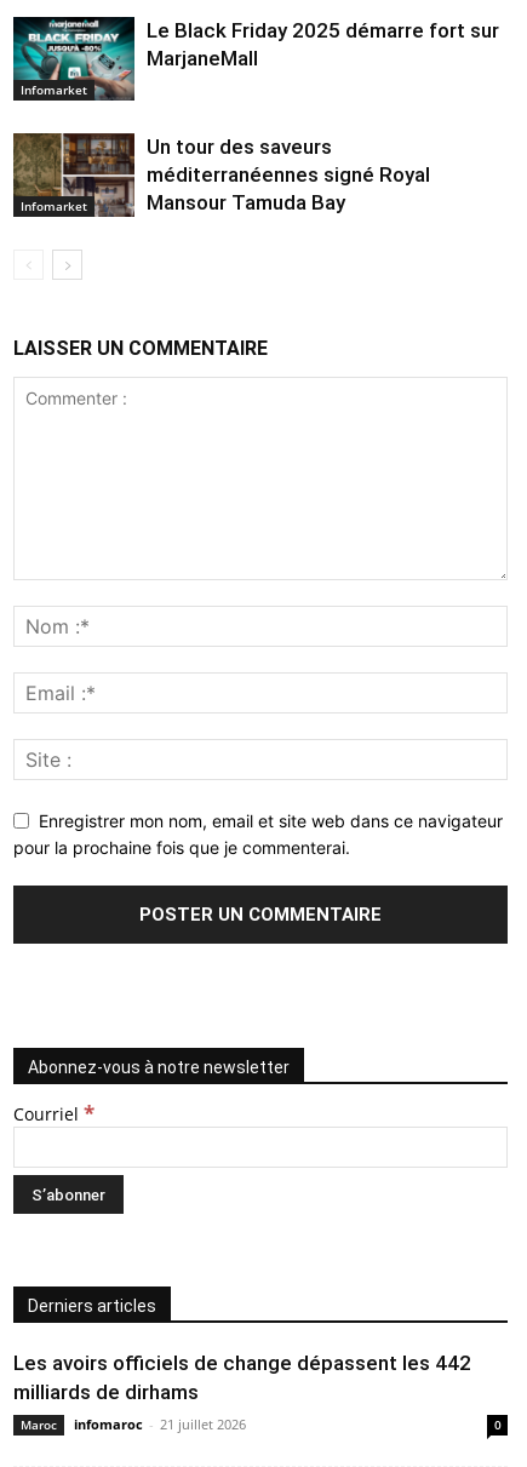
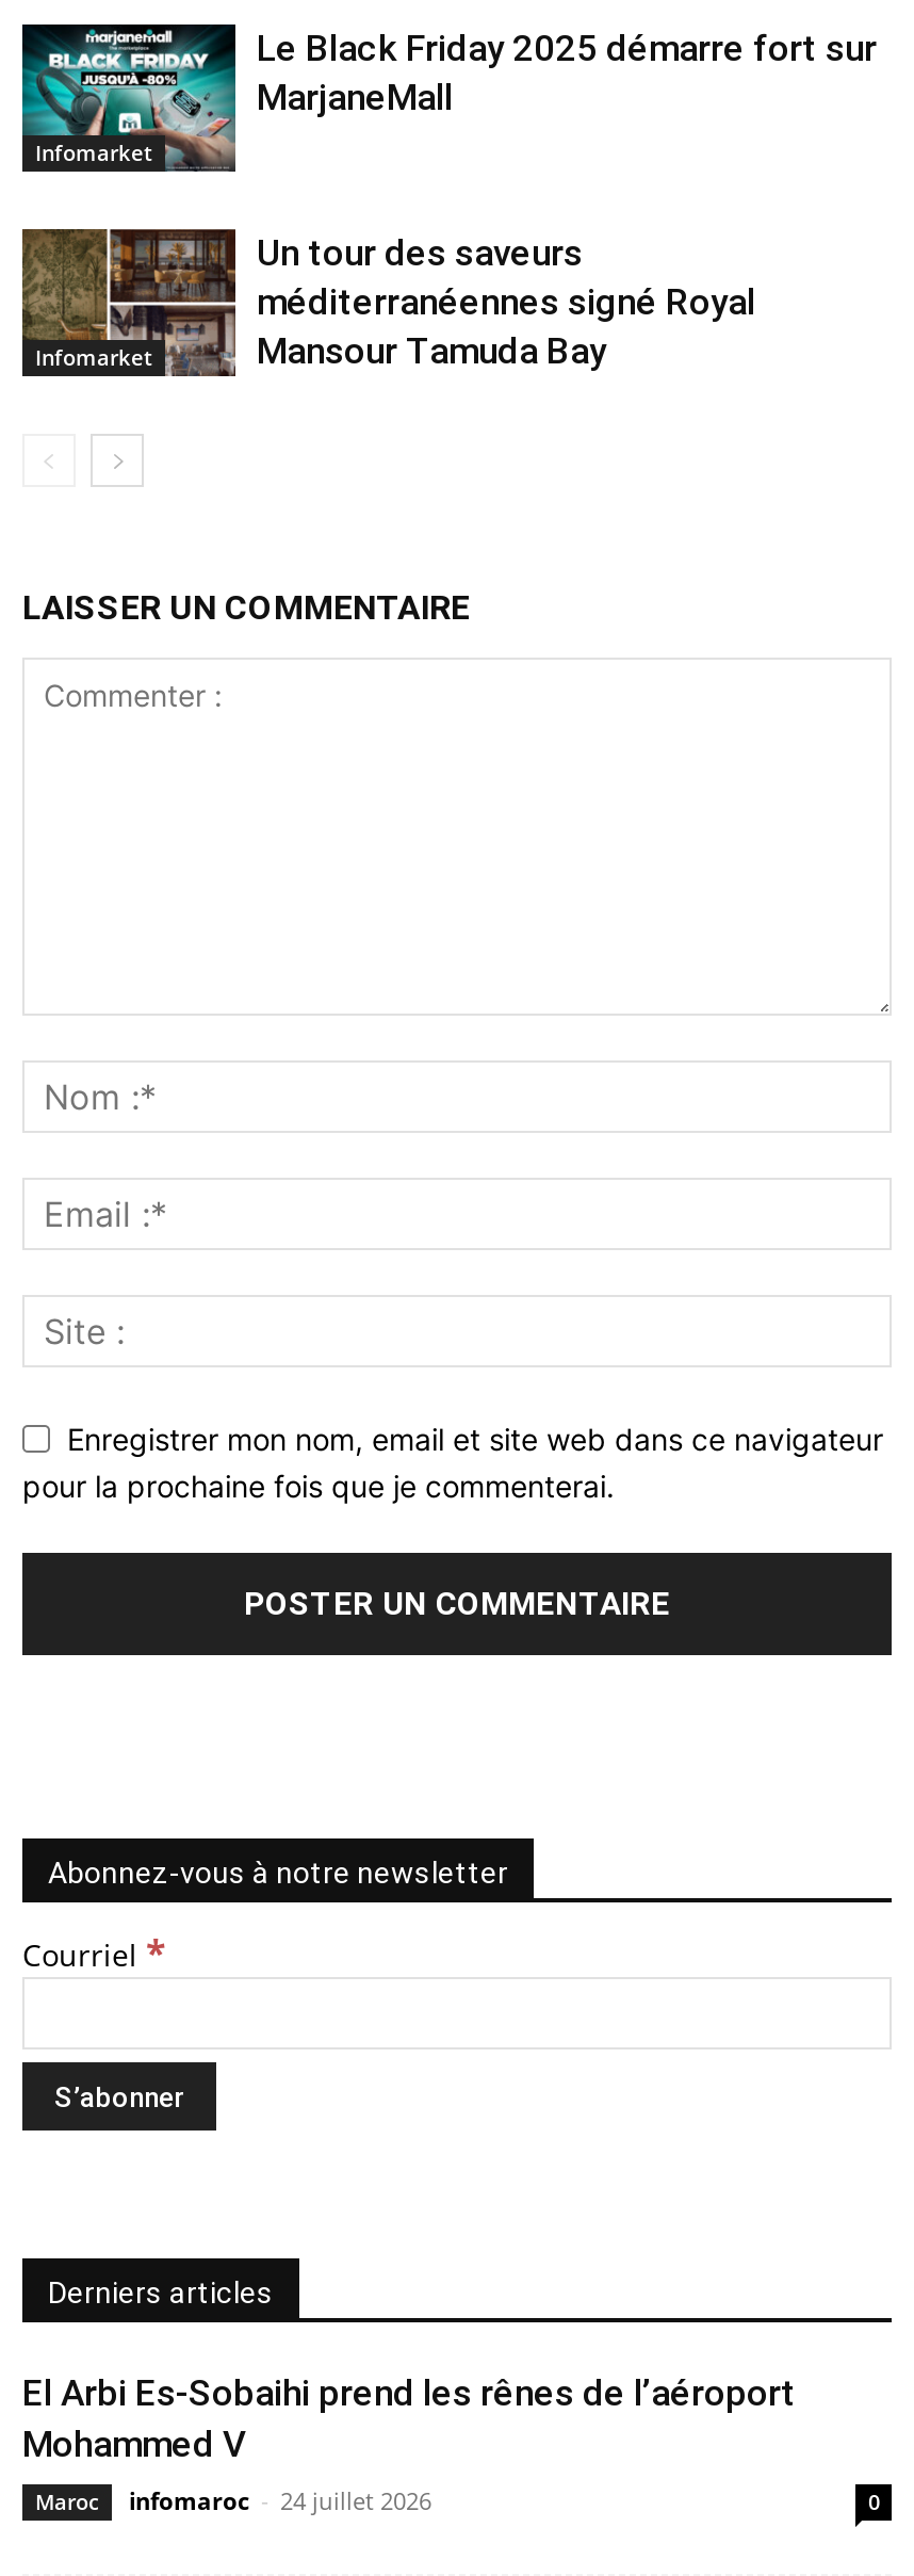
[13,1351,471,1404] Les avoirs officiels de change dépassent les 442 | milliards de dirhams -> [22,2372,796,2466] El Arbi Es-Sobaihi prend les rênes de l’aéroport | Mohammed V
[74,1415,246,1434] infomaroc - 21 juillet 2026 -> [129,2485,431,2517] infomaroc - 24 juillet 2026

